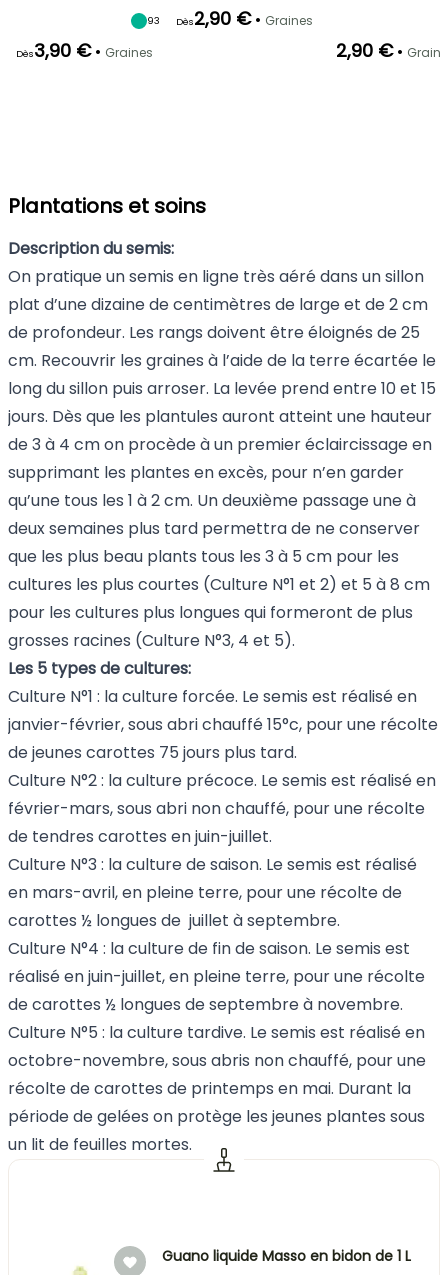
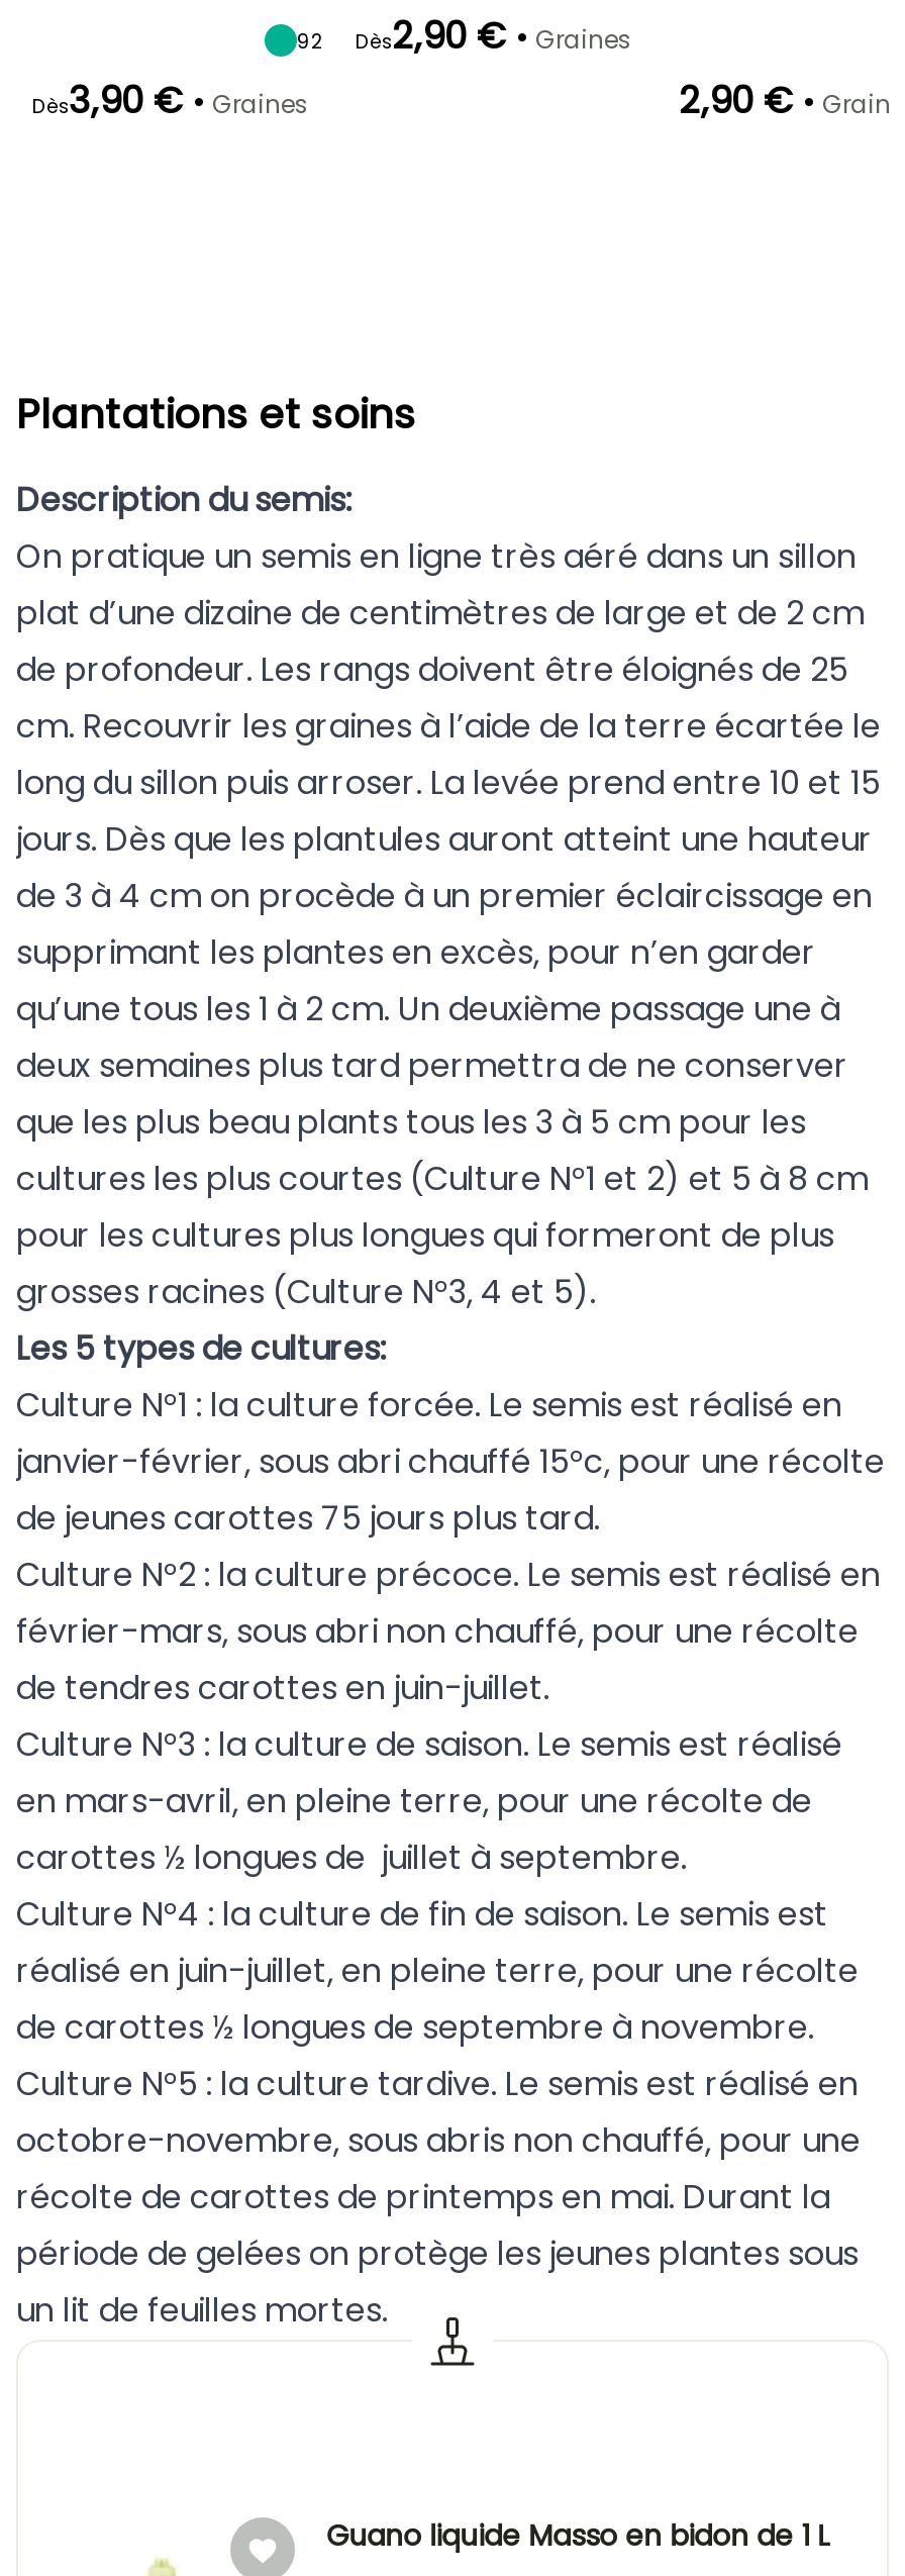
[147,5,313,30] 93 Dès2,90 € • Graines -> [297,11,632,62] 92 Dès2,90 € • Graines

